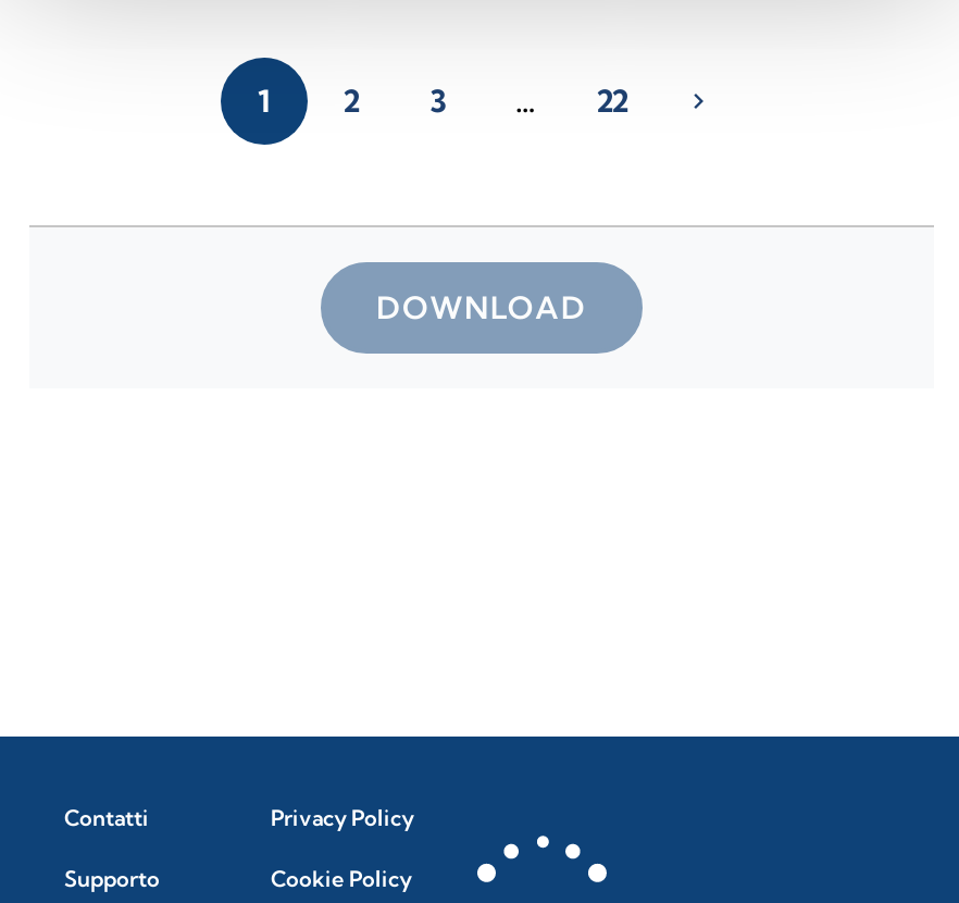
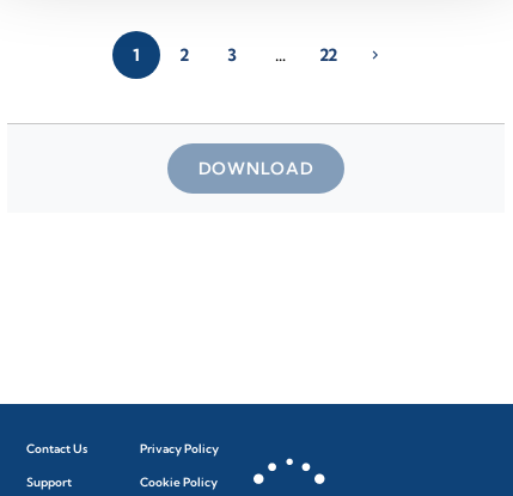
[64,804,149,832] Contatti -> [26,441,87,457] Contact Us
[64,865,160,893] Supporto -> [26,474,72,490] Support

